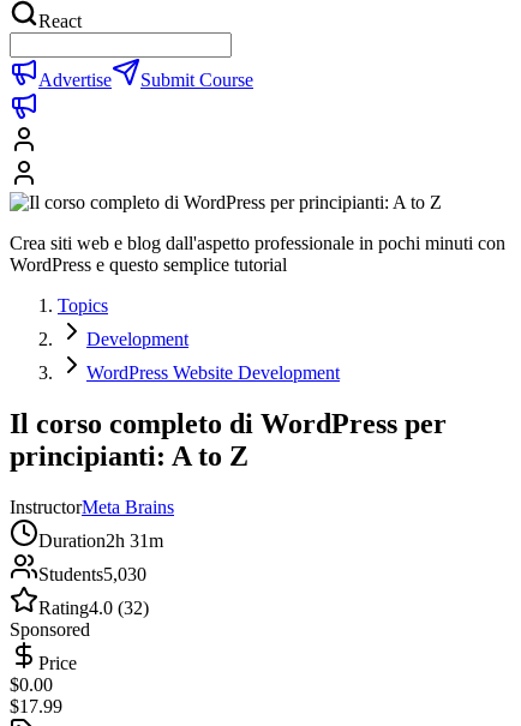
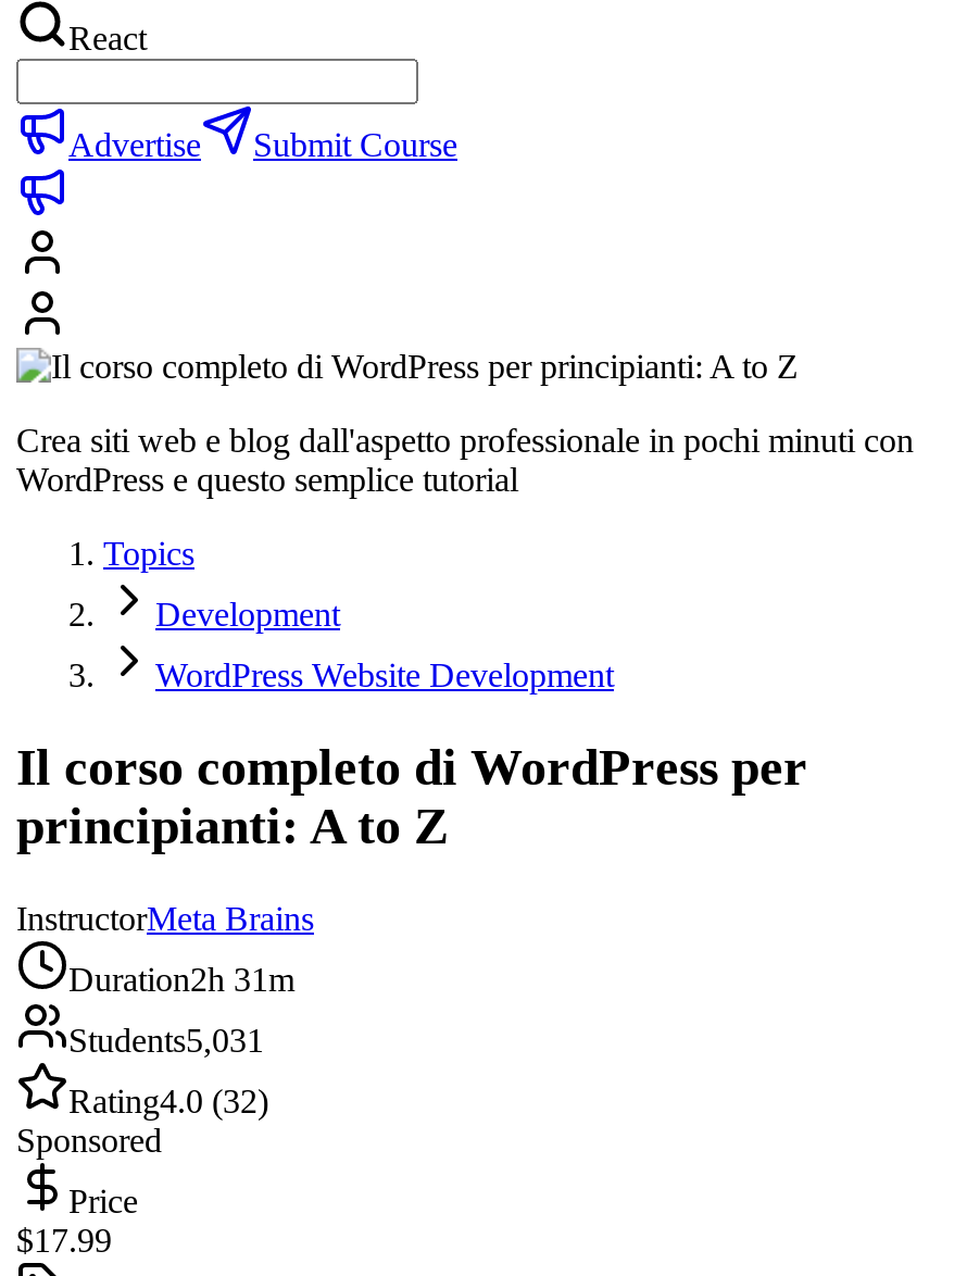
[38,564,146,584] Students5,030 -> [68,1021,264,1058] Students5,031
[10,674,53,695] $0.00 -> none

